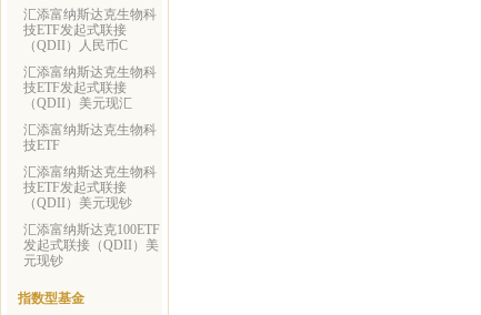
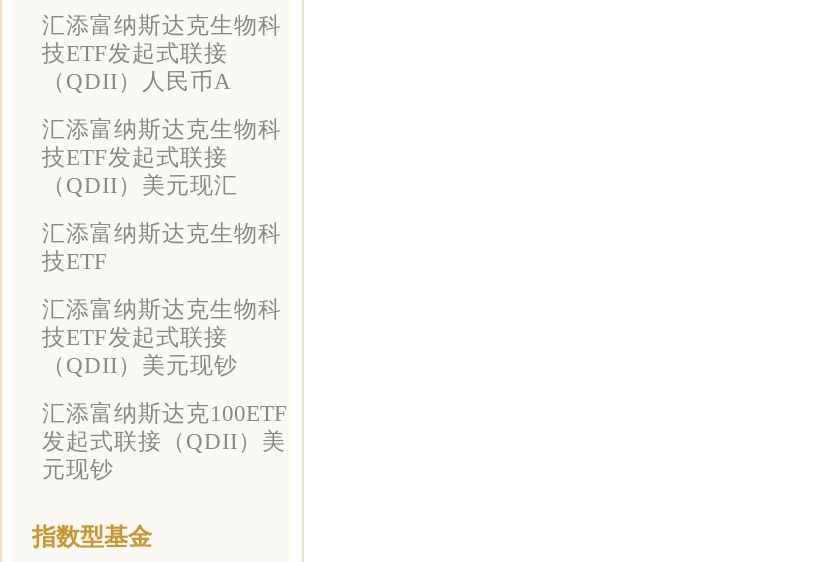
[23,39,128,52] （QDII）人民币C -> [42,69,232,93] （QDII）人民币A

